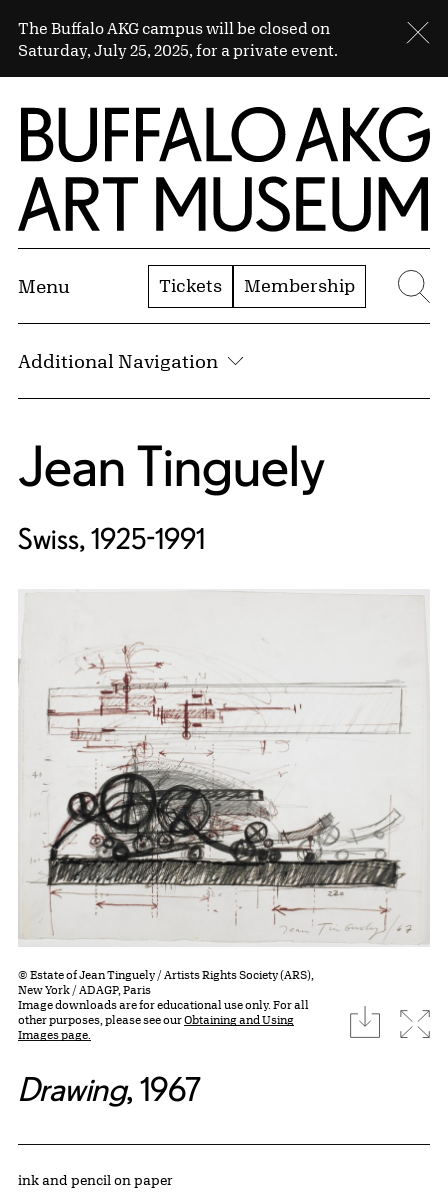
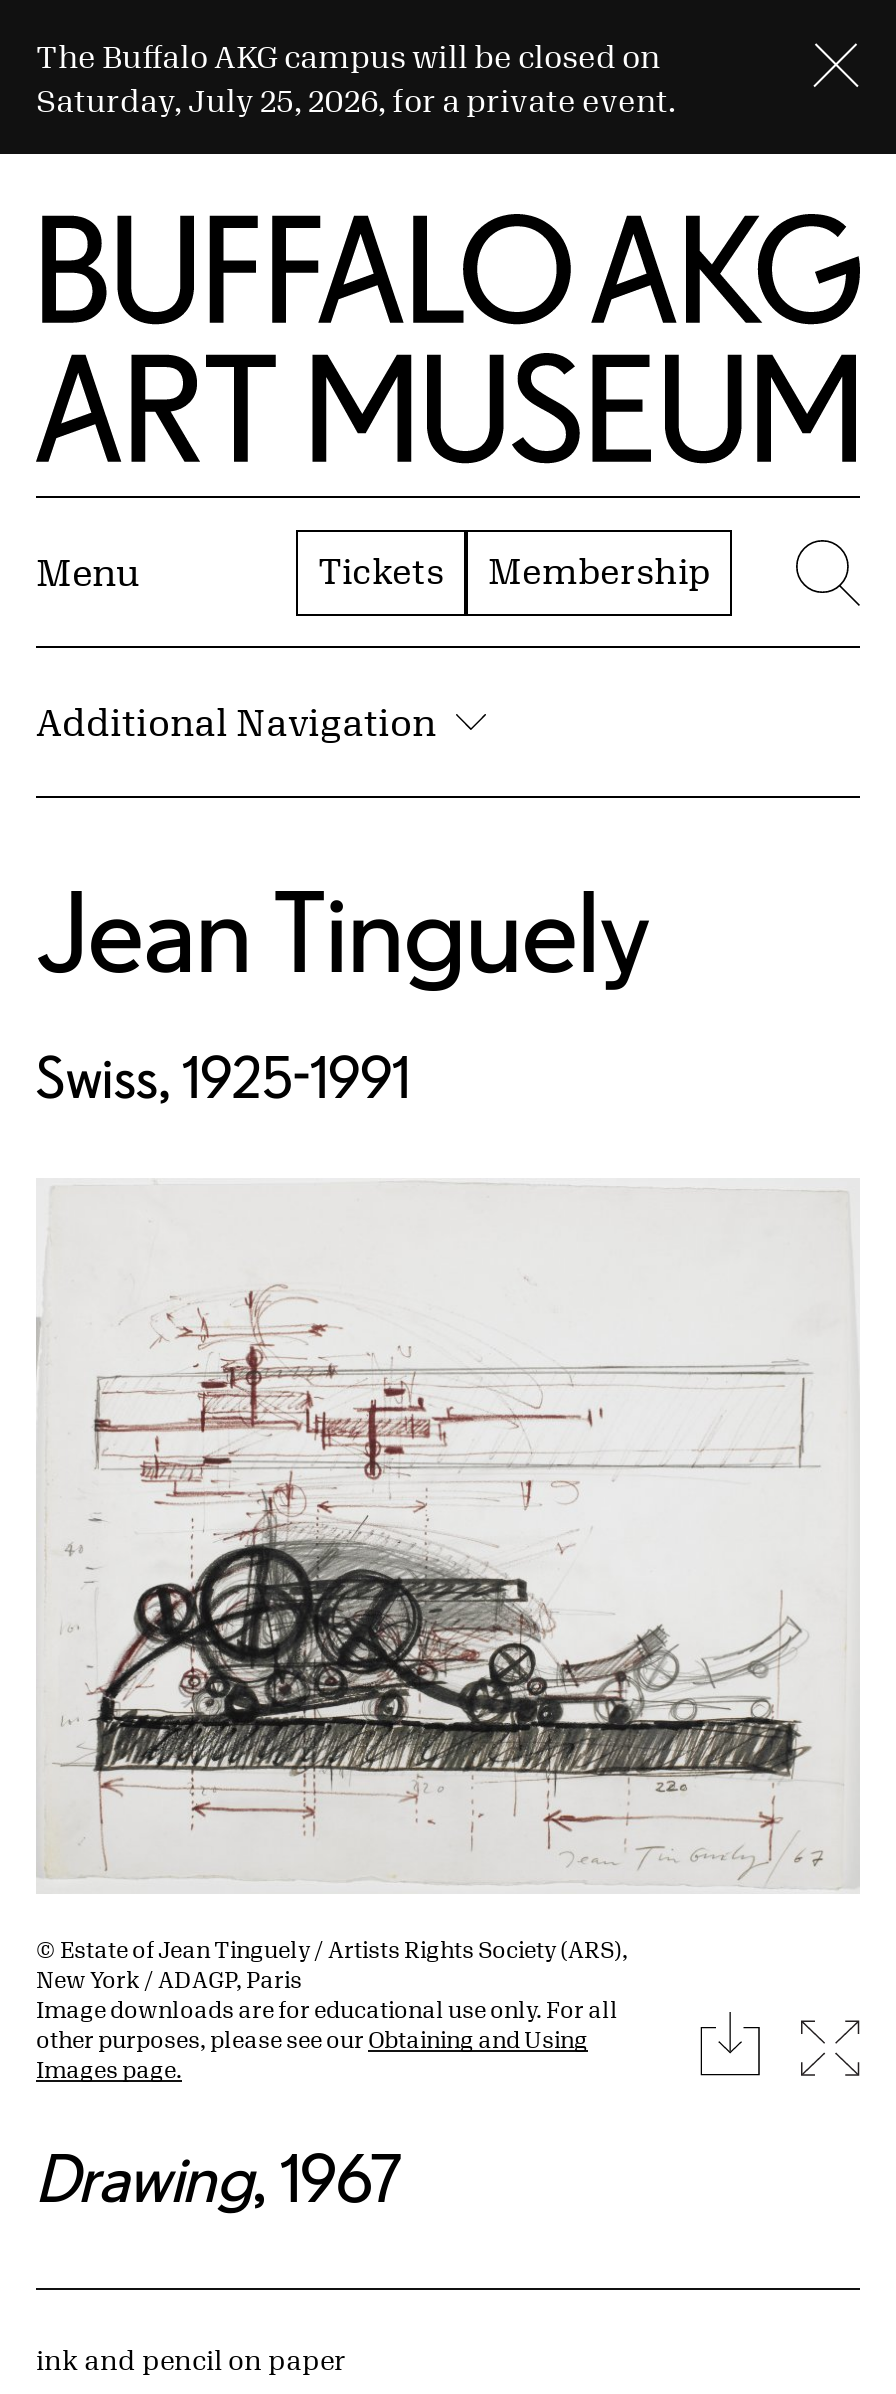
[18,41,338,59] Saturday, July 25, 2025, for a private event. -> [36,82,676,118] Saturday, July 25, 2026, for a private event.

